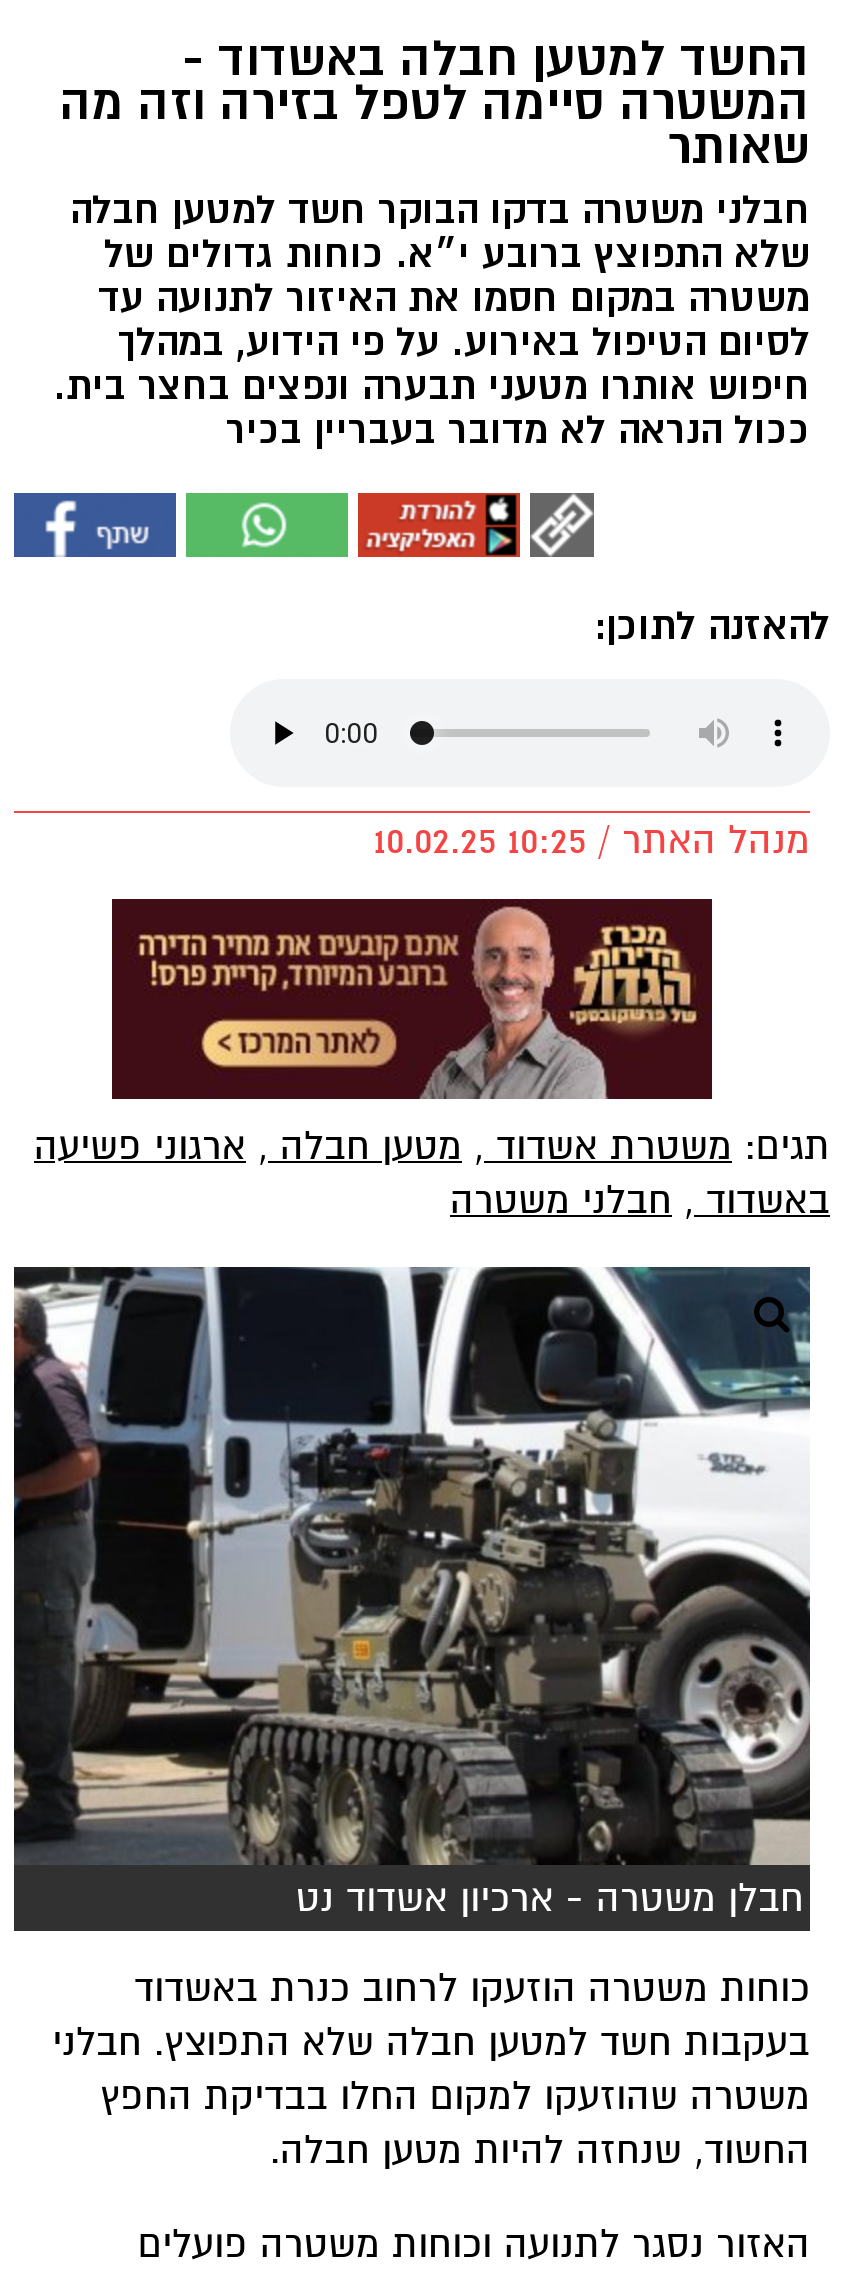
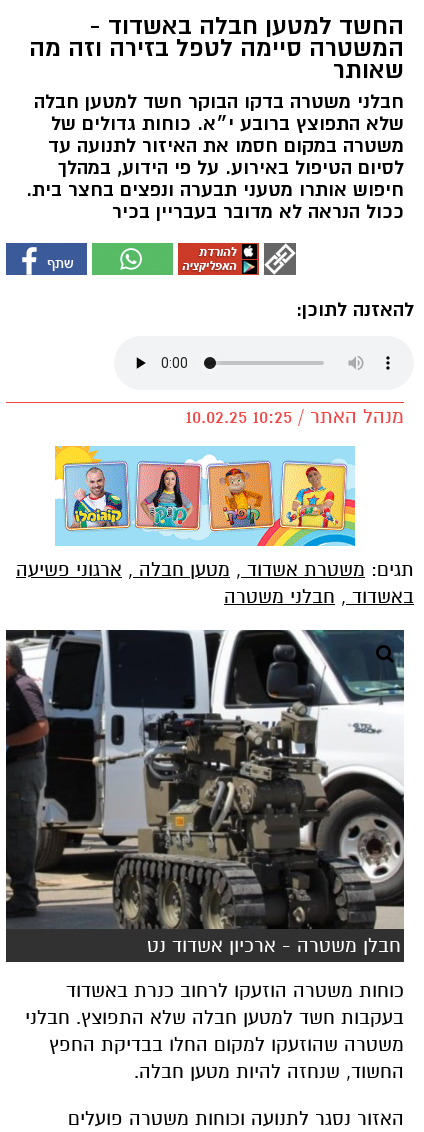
[110,897,714,1101] [image] -> [54,445,356,547] [image]

